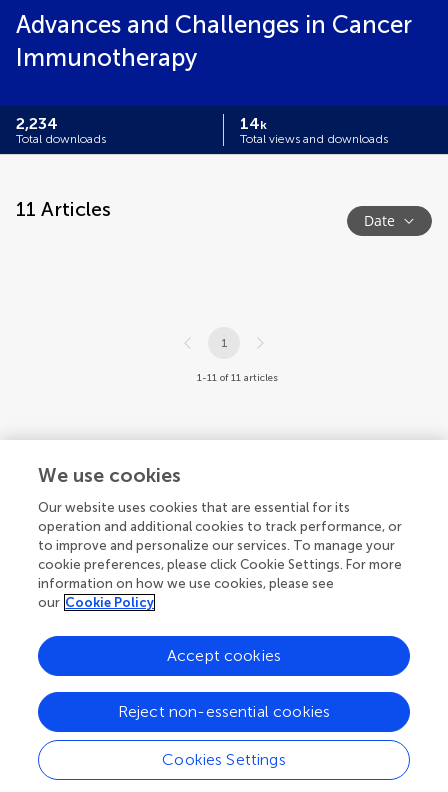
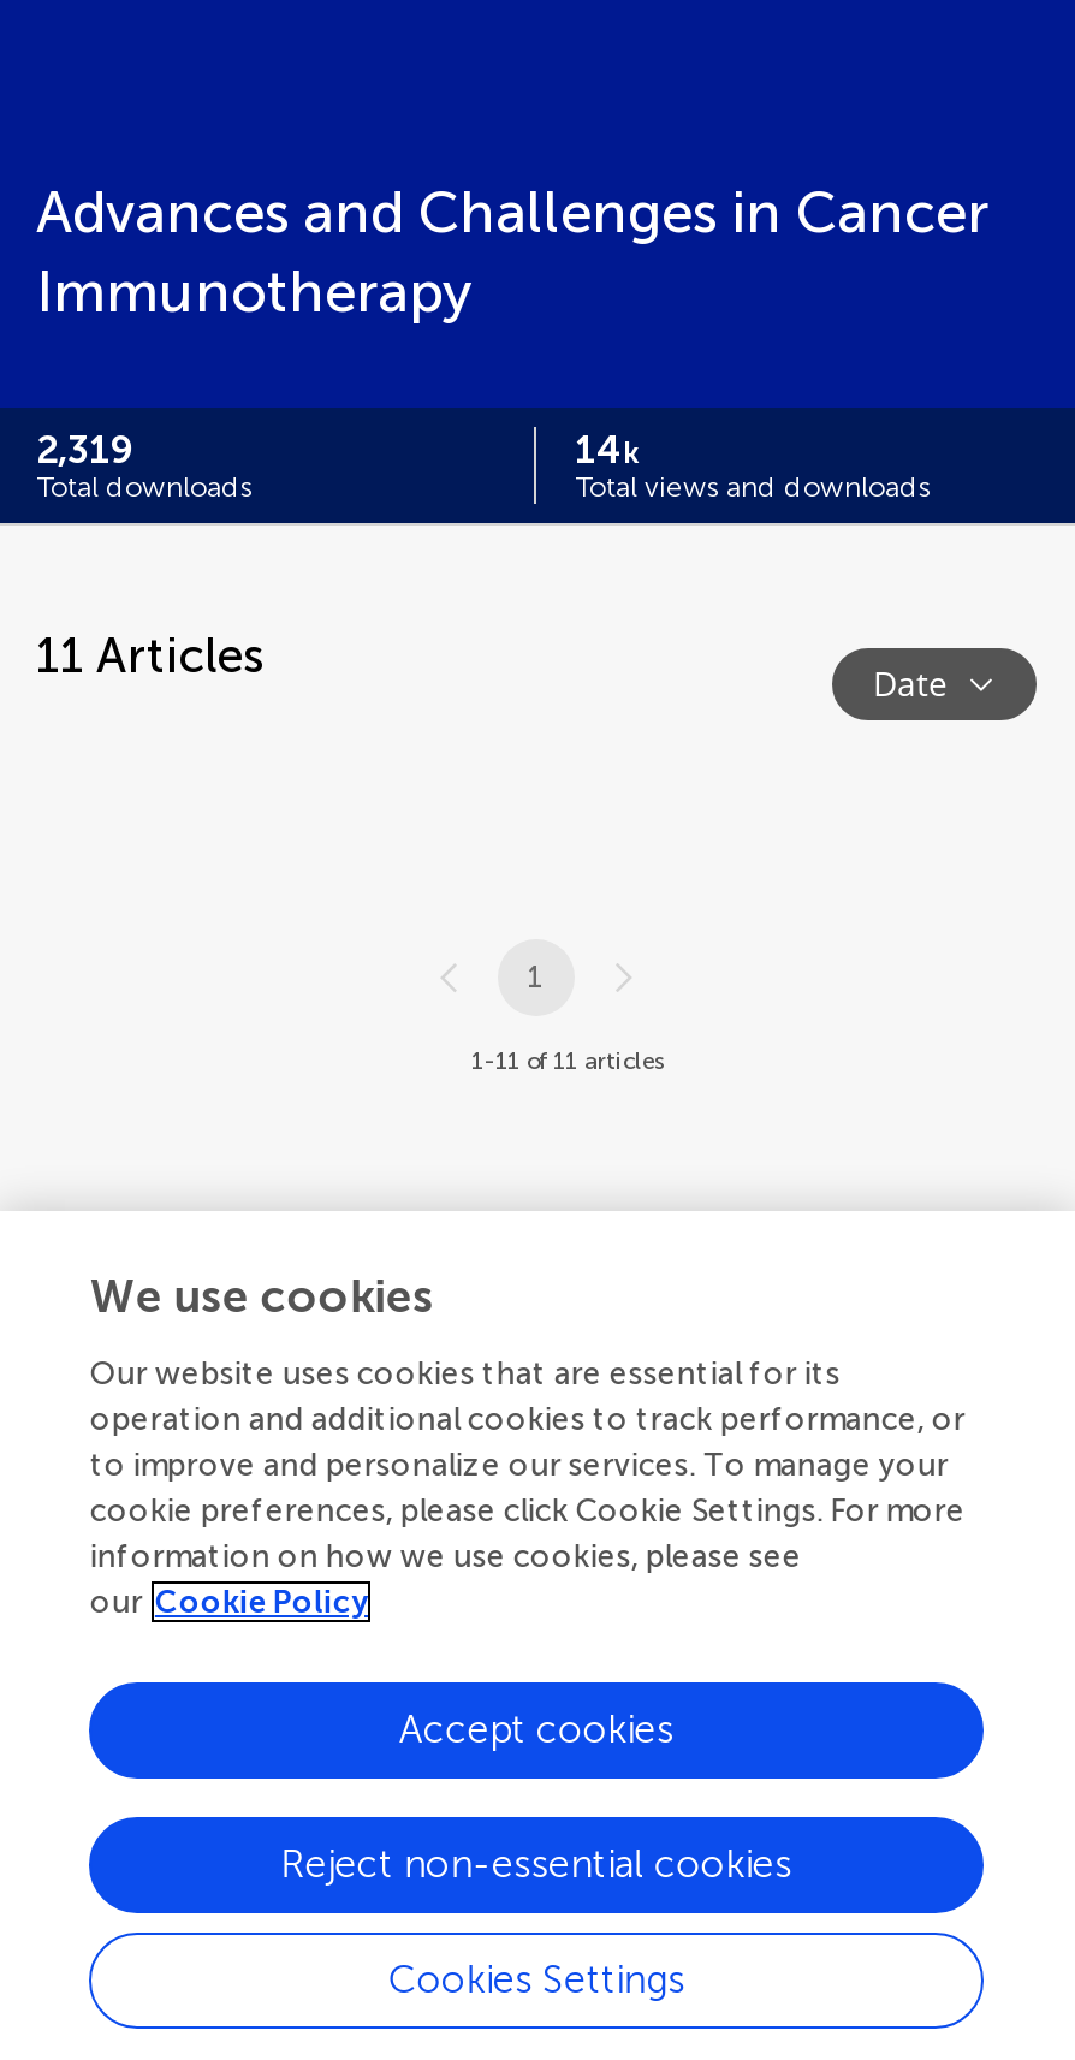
[16,114,58,133] 2,234 -> [36,427,135,473] 2,319

